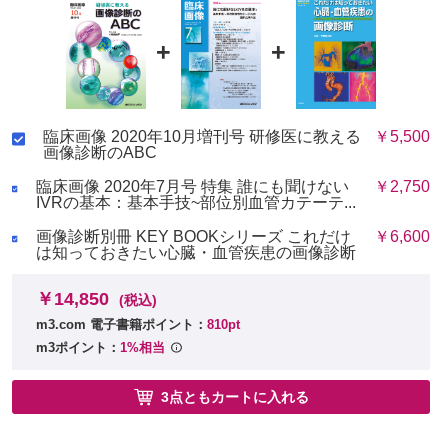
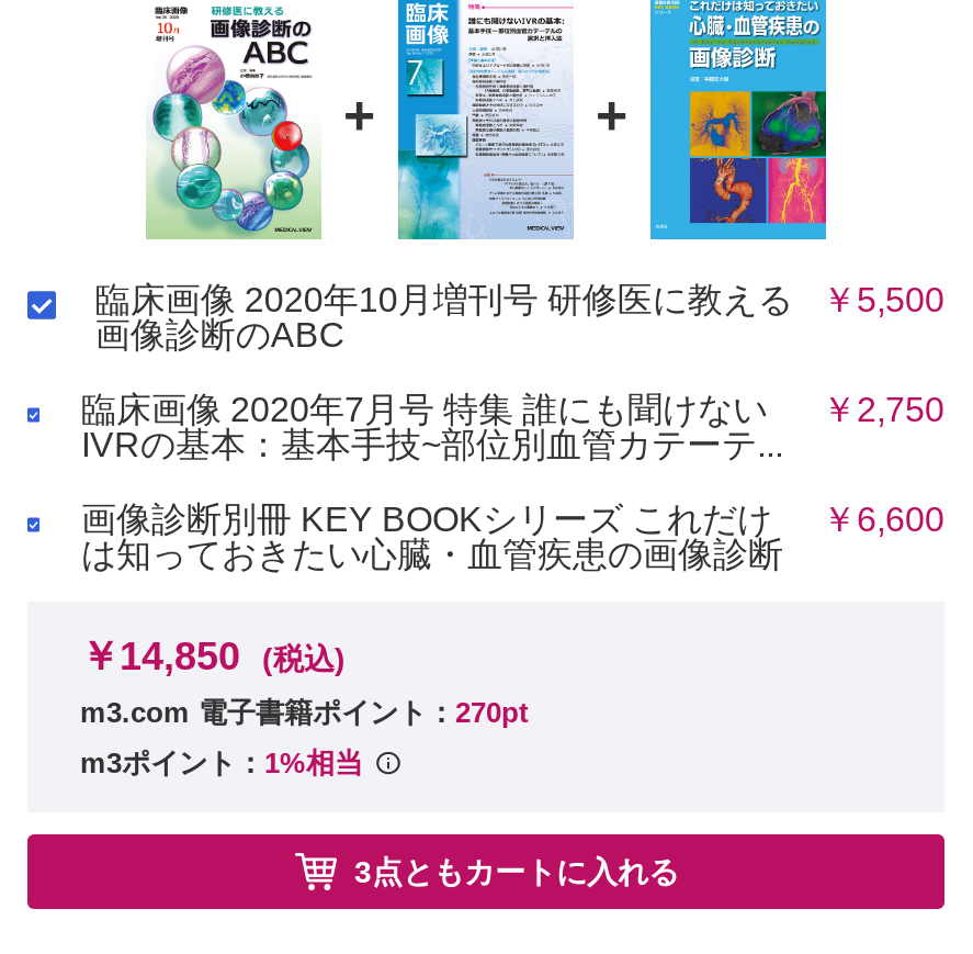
[36,317,240,332] m3.com 電子書籍ポイント：810pt -> [80,695,528,728] m3.com 電子書籍ポイント：270pt

